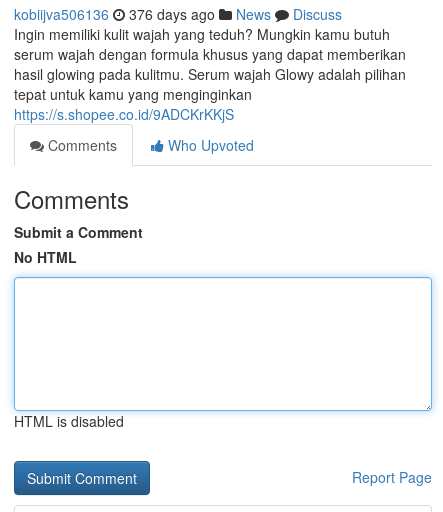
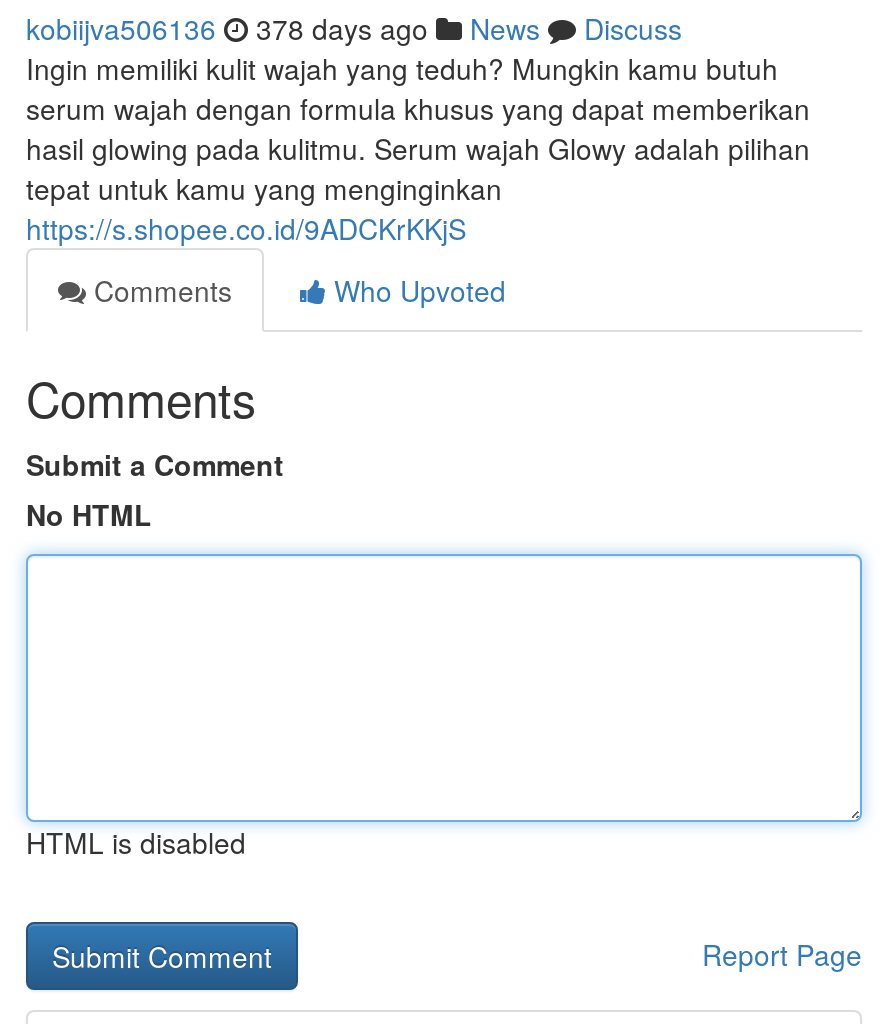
[14,4,342,24] kobiijva506136 376 days ago News Discuss -> [26,8,682,48] kobiijva506136 378 days ago News Discuss

